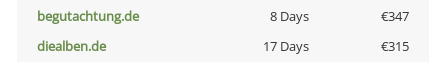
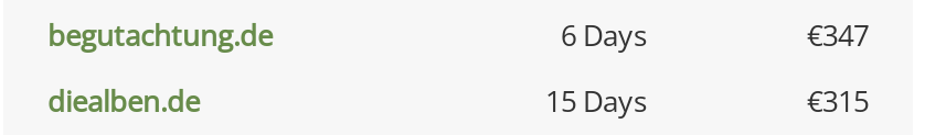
[269,6,308,24] 8 Days -> [561,14,647,54] 6 Days
[262,36,308,54] 17 Days -> [545,80,647,120] 15 Days

